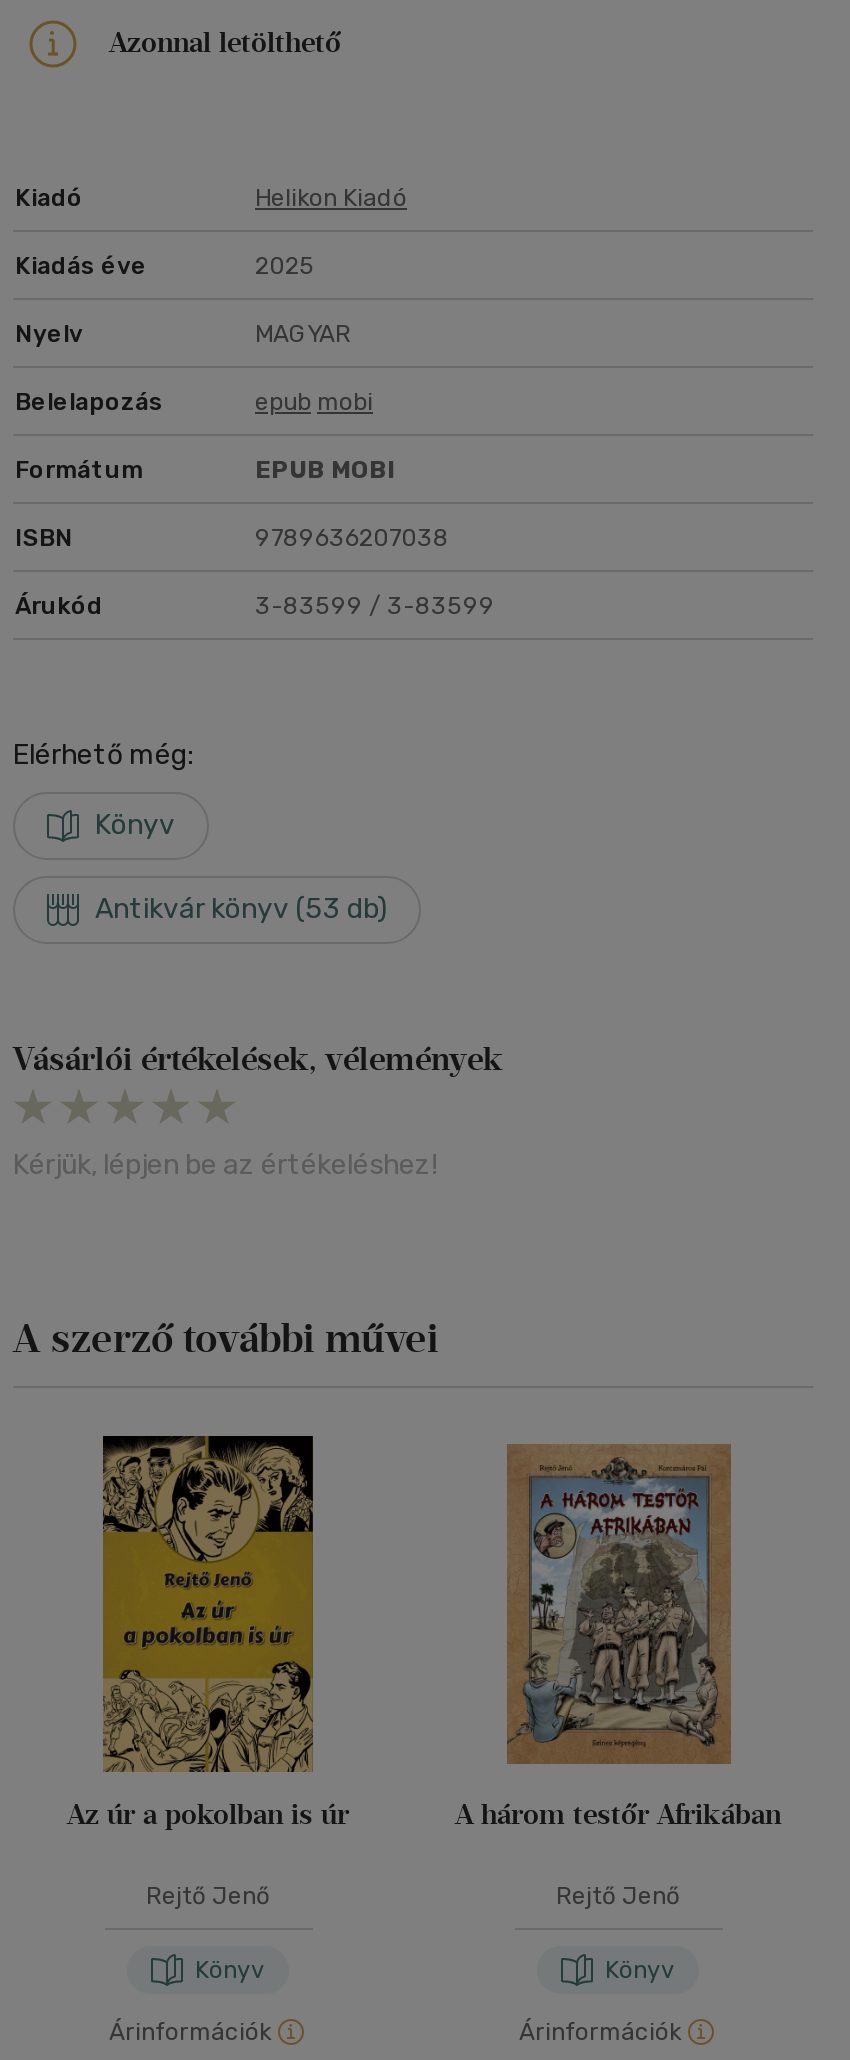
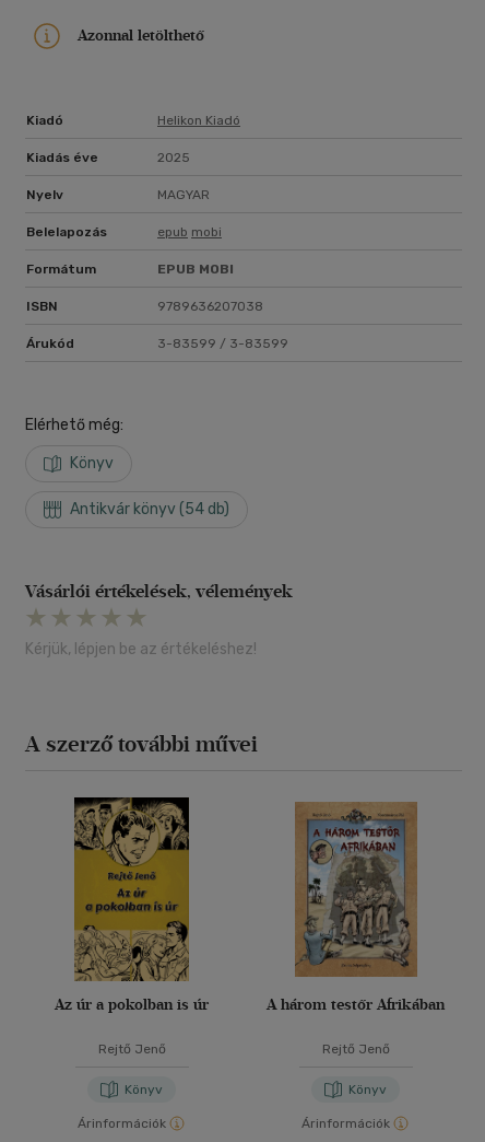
[95,892,387,926] Antikvár könyv (53 db) -> [70,500,229,519] Antikvár könyv (54 db)

